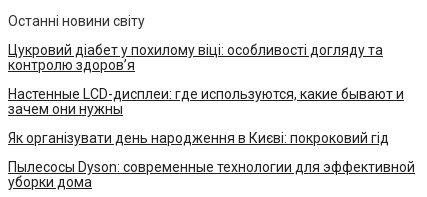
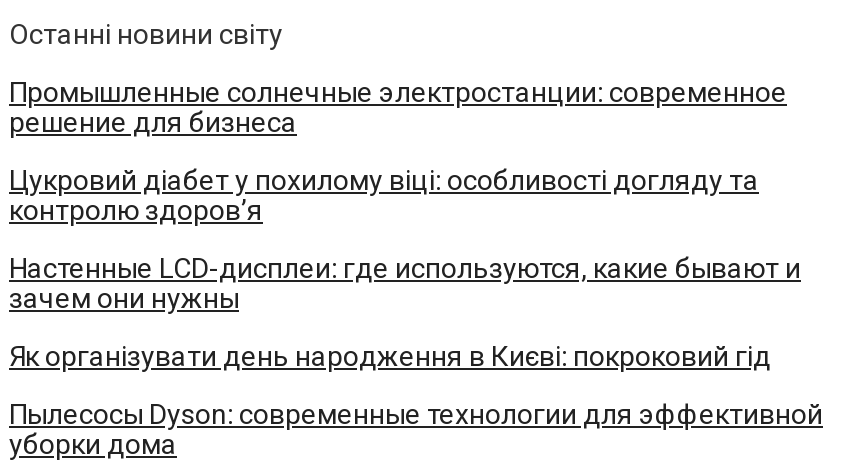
none -> [9,76,787,138] Промышленные солнечные электростанции: современное | решение для бизнеса

